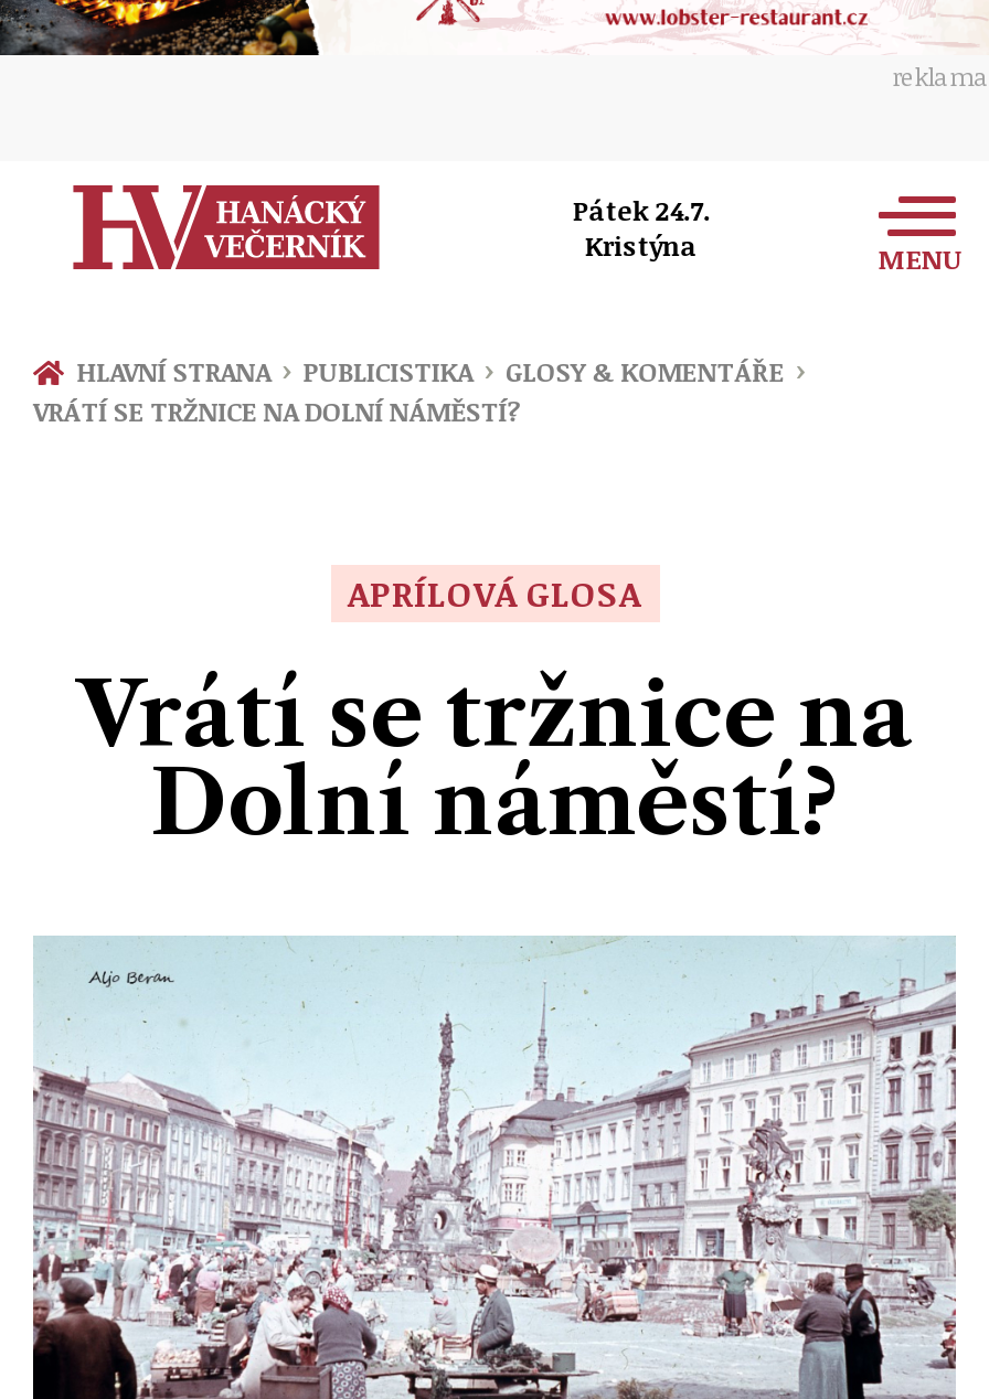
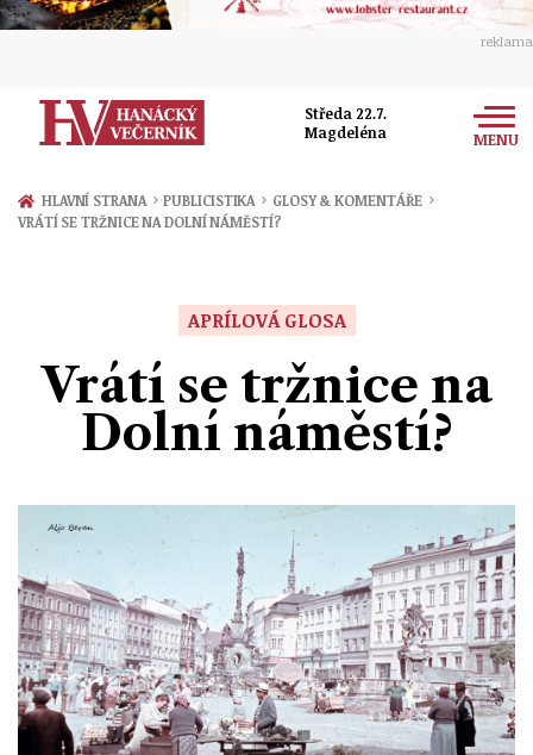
[573,193,710,264] Pátek 24.7. | Kristýna -> [305,104,387,142] Středa 22.7. | Magdeléna

